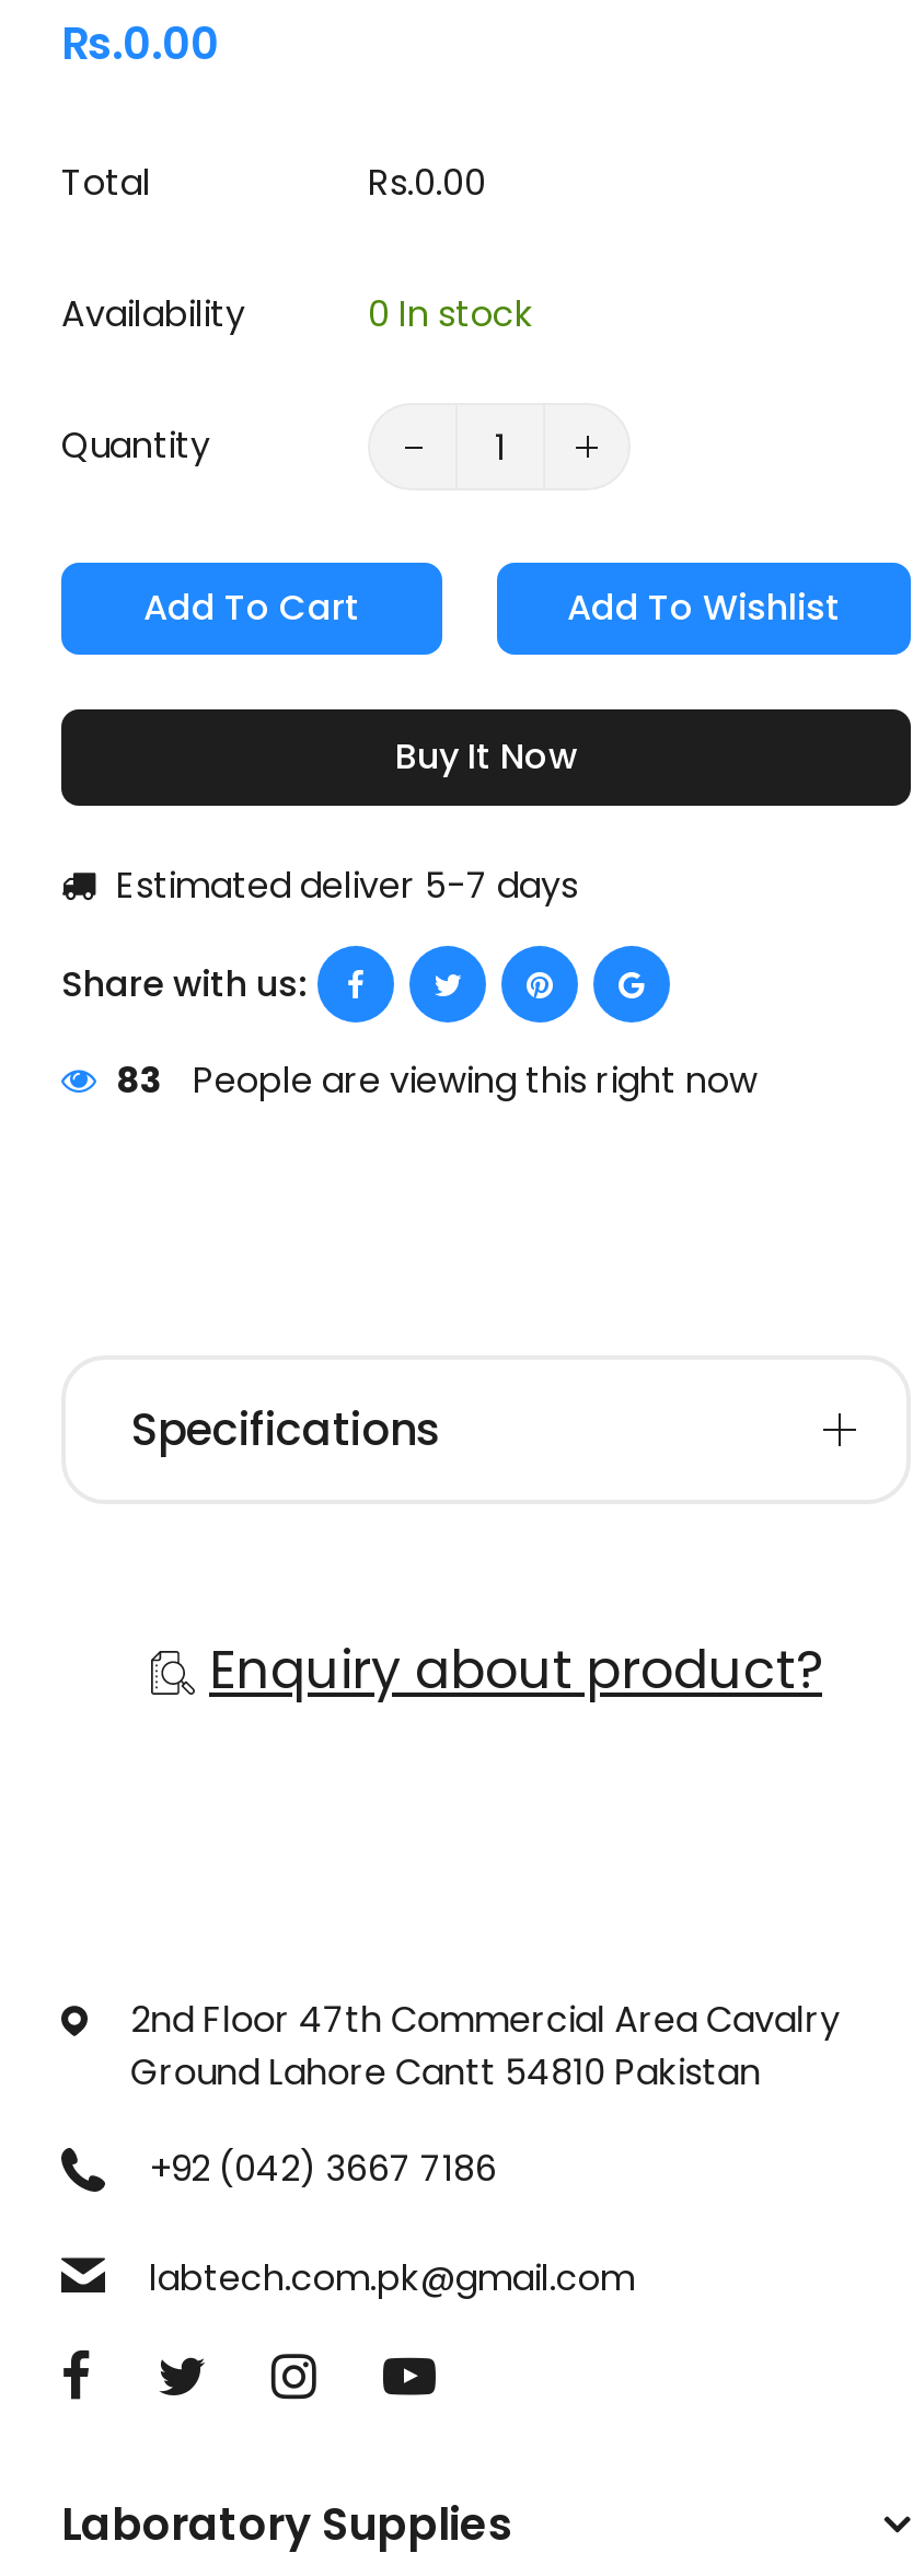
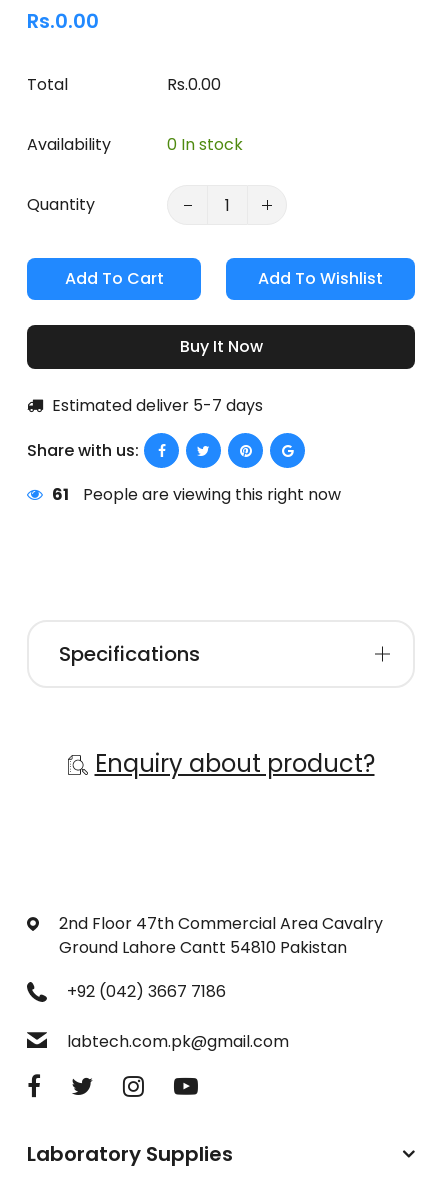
[116,1055,758,1106] 83 People are viewing this right now -> [52,483,341,506] 61 People are viewing this right now

